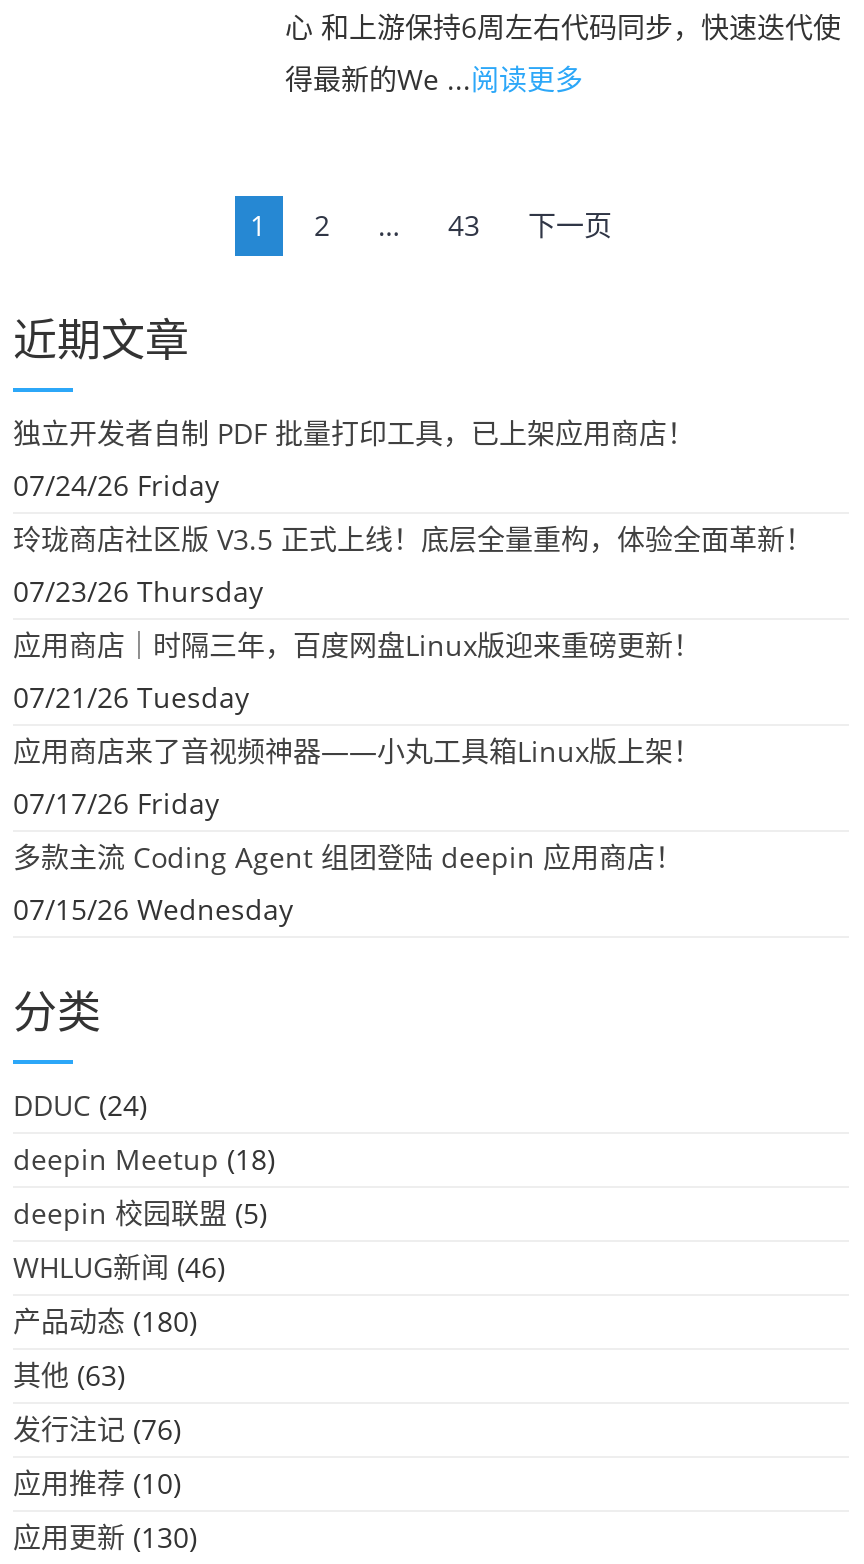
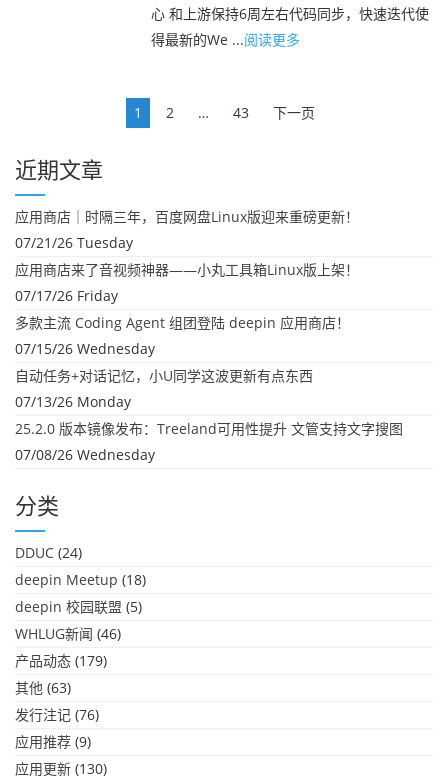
[13,414,813,610] 独立开发者自制 PDF 批量打印工具，已上架应用商店！ | 07/24/26 Friday | 玲珑商店社区版 V3.5 正式上线！底层全量重构，体验全面革新！ | 07/23/26 Thursday -> none
moved [13,626,701,928] -> [15,207,359,358]: 应用商店｜时隔三年，百度网盘Linux版迎来重磅更新！ | 07/21/26 Tuesday | 应用商店来了音视频神器——小丸工具箱Linux版上架！ | 07/17/26 Friday | 多款主流 Coding Agent 组团登陆 deepin 应用商店！ | 07/15/26 Wednesday
none -> [15,366,403,464] 自动任务+对话记忆，小U同学这波更新有点东西 | 07/13/26 Monday | 25.2.0 版本镜像发布：Treeland可用性提升 文管支持文字搜图 | 07/08/26 Wednesday
[13,1302,197,1340] 产品动态(180) -> [15,651,107,670] 产品动态(179)
[13,1464,181,1502] 应用推荐(10) -> [15,732,91,751] 应用推荐(9)

